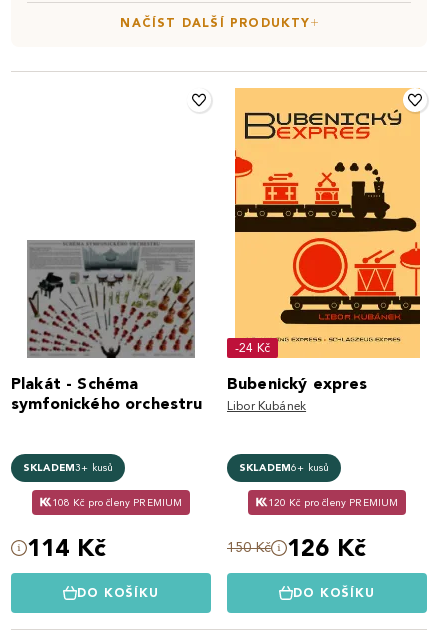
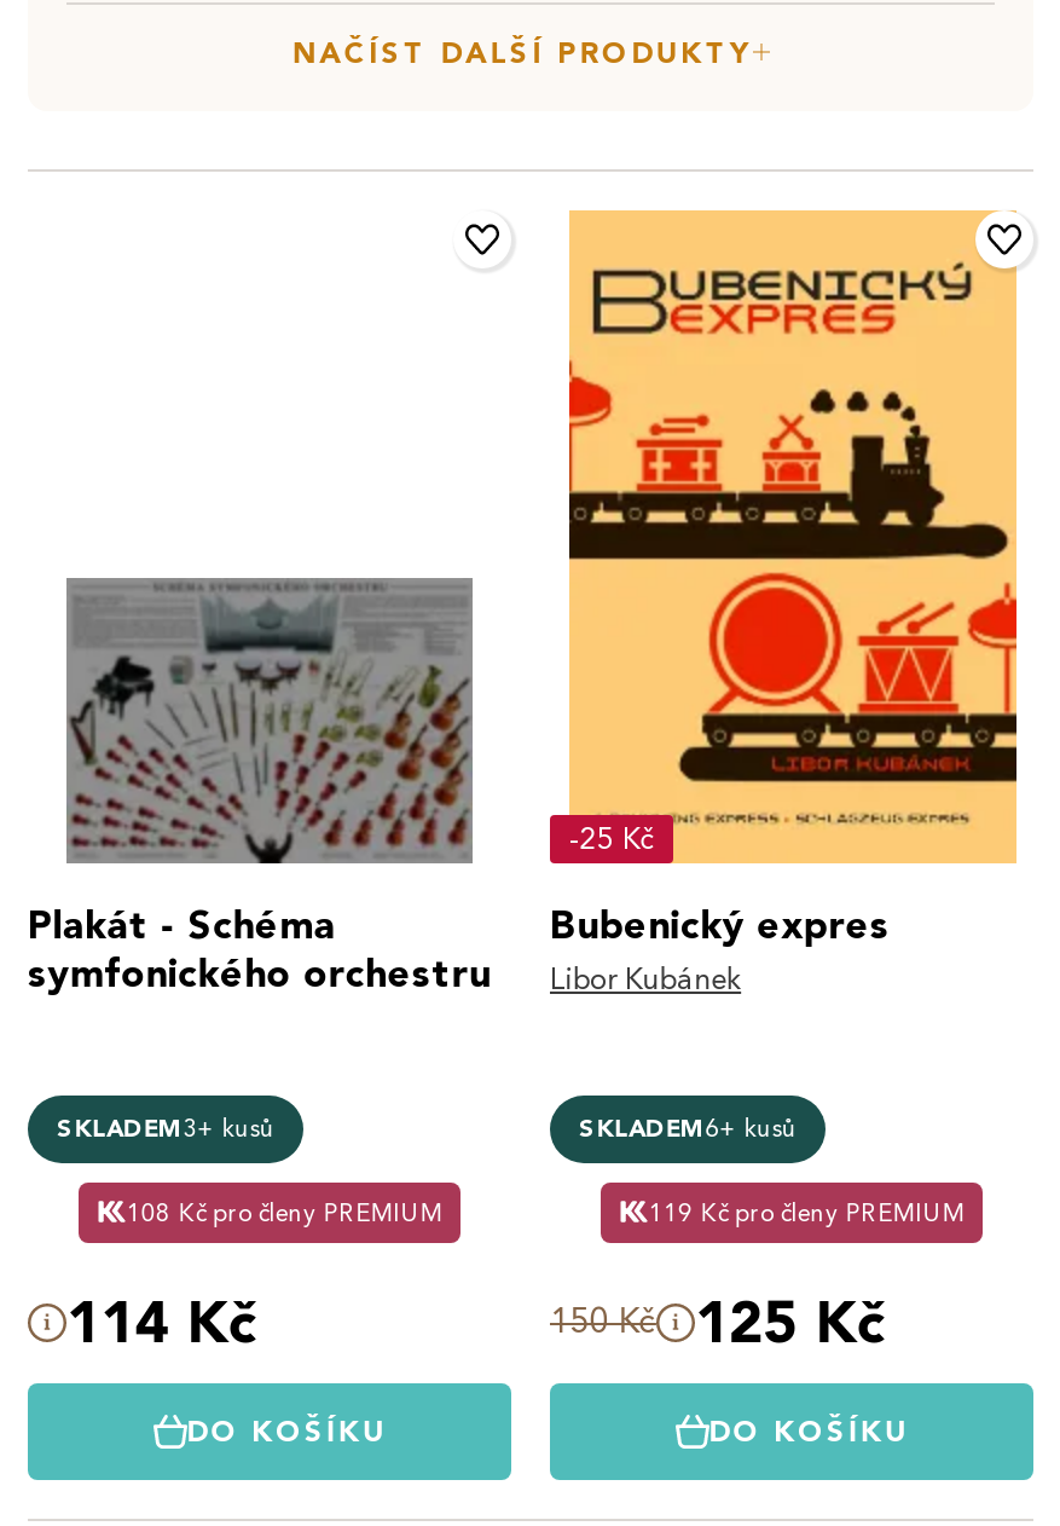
[235,340,270,355] -24 Kč -> [569,820,655,856] -25 Kč
[268,496,398,509] 120 Kč pro členy PREMIUM -> [648,1196,964,1227] 119 Kč pro členy PREMIUM
[287,533,366,562] 126 Kč -> [695,1285,886,1356] 125 Kč

